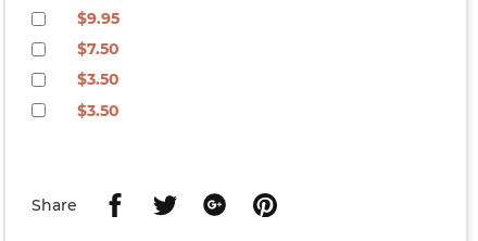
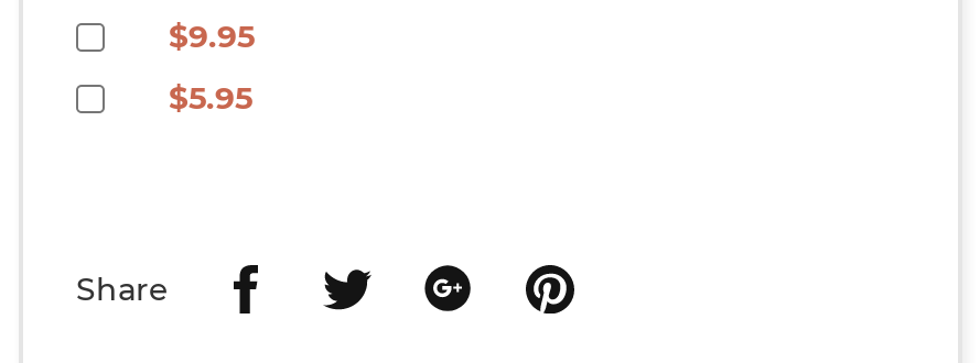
[77,39,119,120] $7.50 | $3.50 | $3.50 -> [169,78,252,118] $5.95

